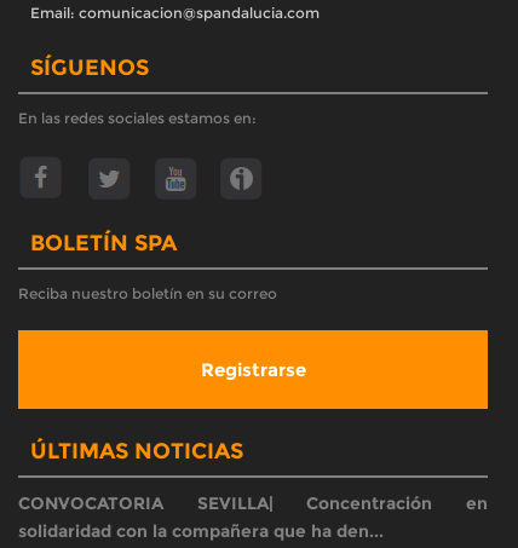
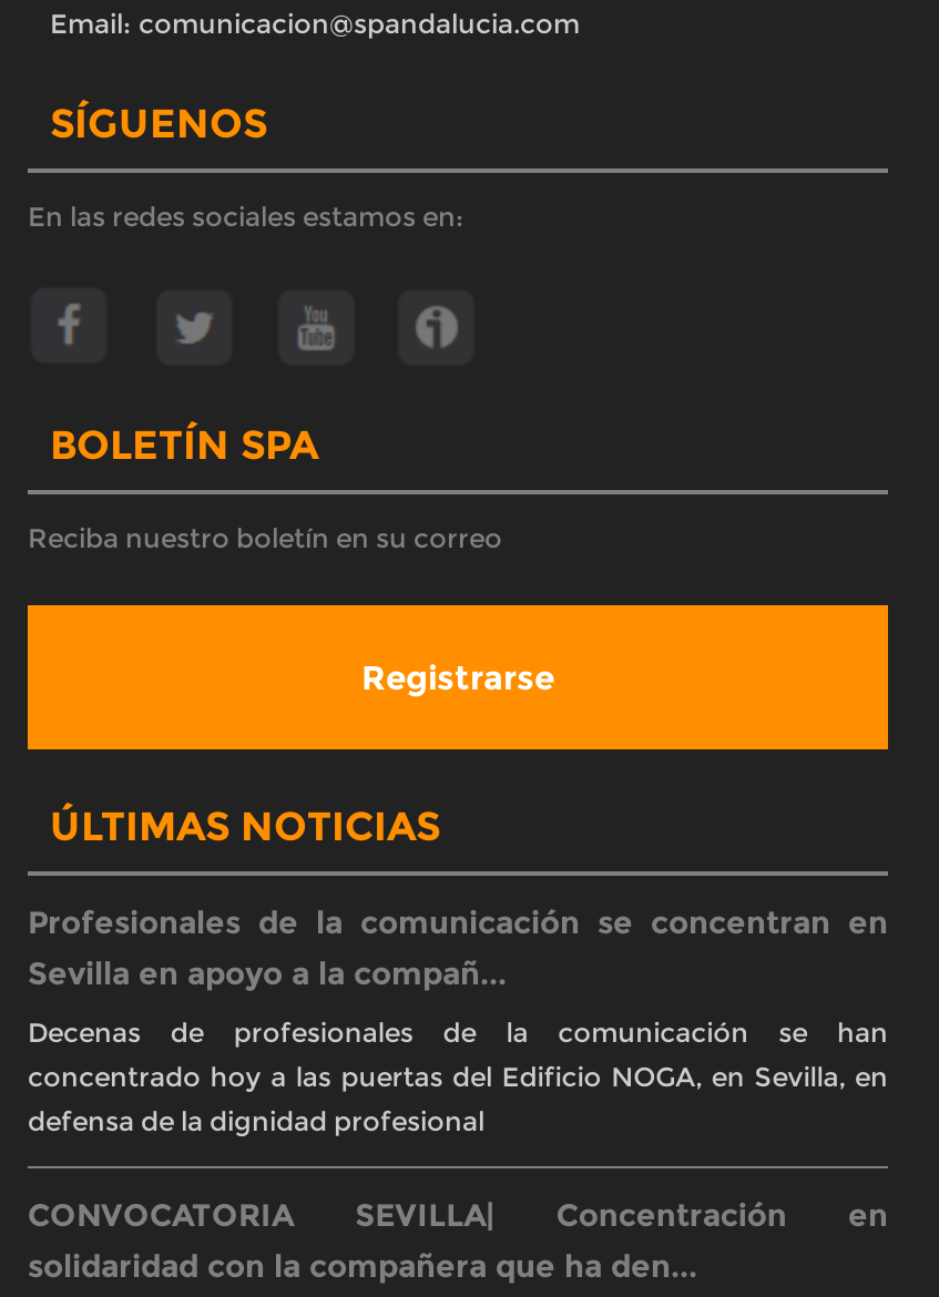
none -> [28,902,888,1137] Profesionales de la comunicación se concentran en | Sevilla en apoyo a la compañ... | Decenas de profesionales de la comunicación se han | concentrado hoy a las puertas del Edificio NOGA, en Sevilla, en | defensa de la dignidad profesional

